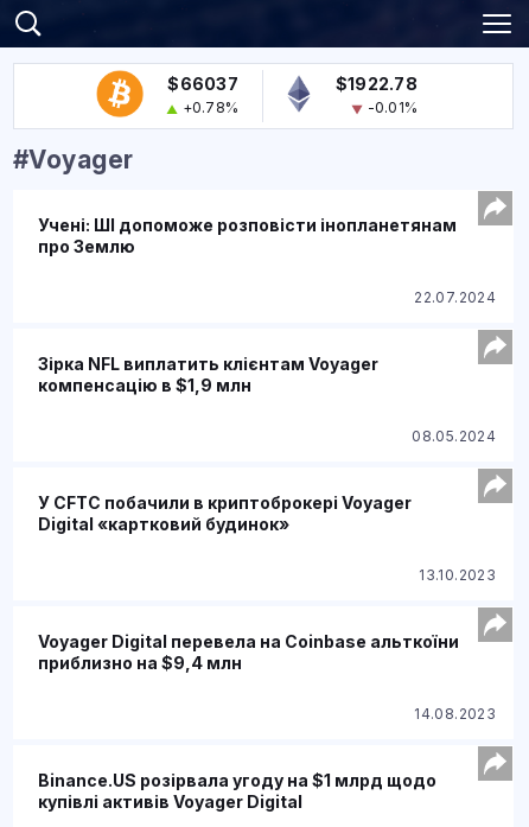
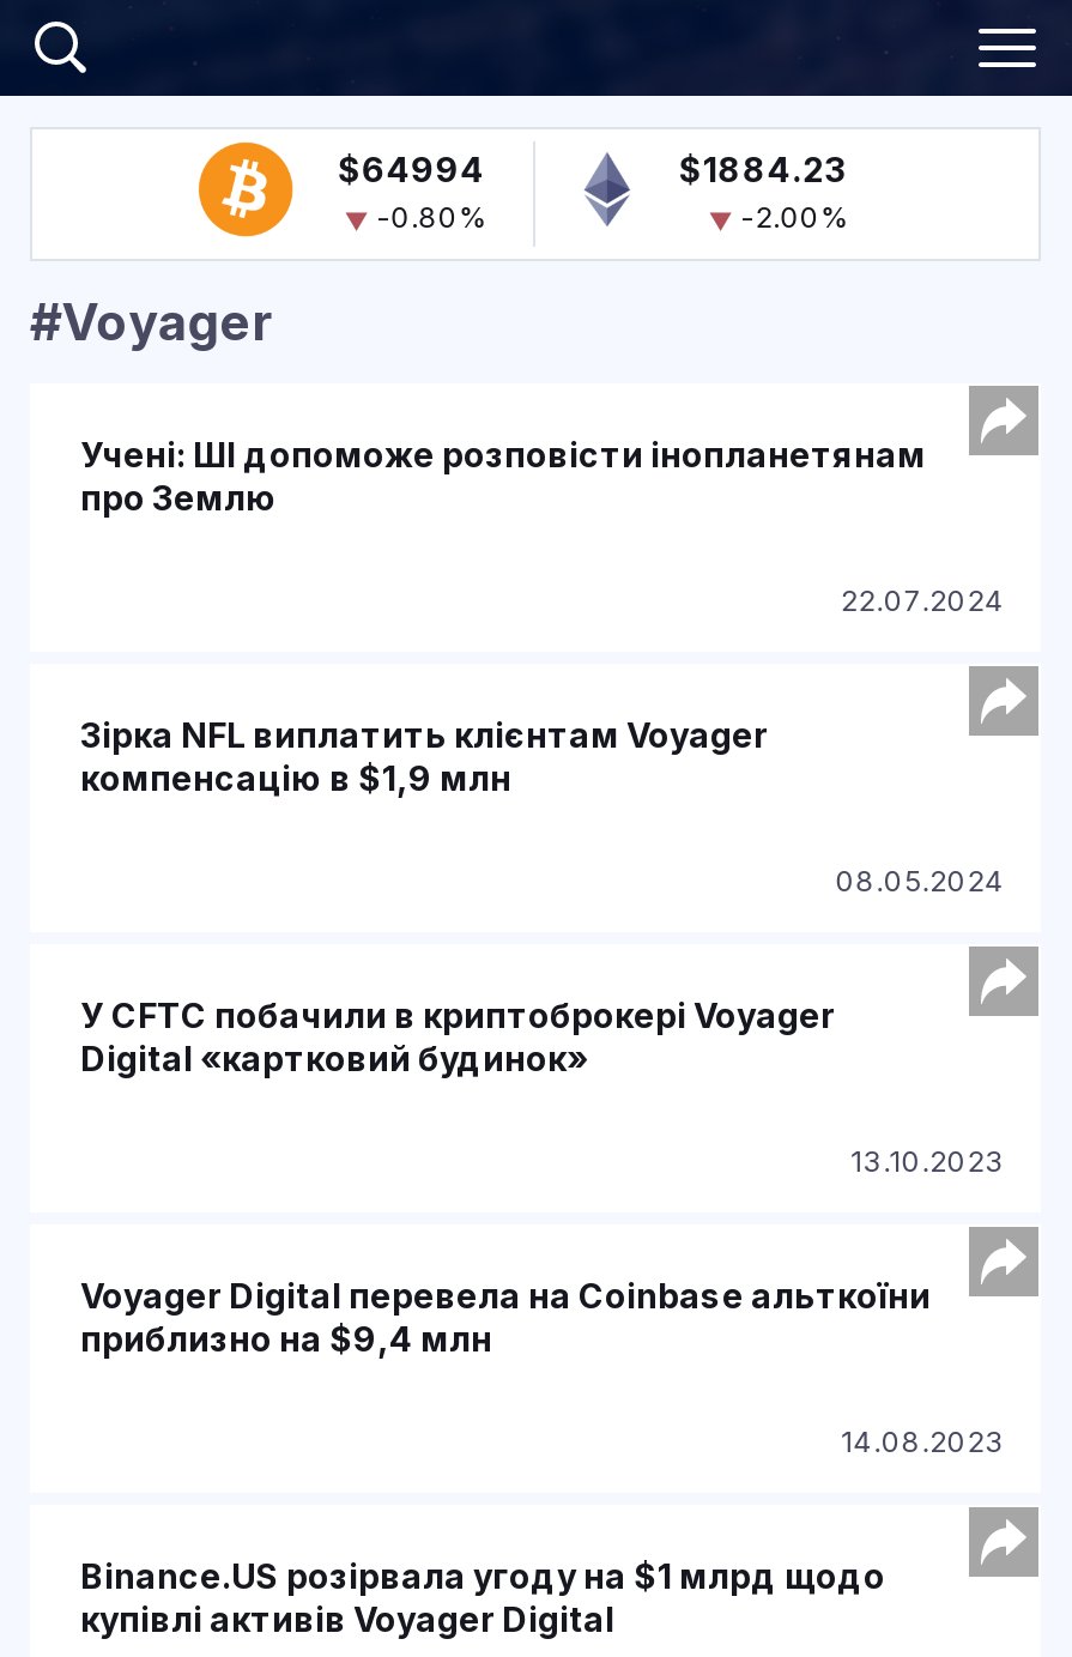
[168,74,238,94] $66037 -> [337,149,485,190] $64994
[335,74,418,94] $1922.78 -> [679,149,847,190] $1884.23
[182,99,238,116] +0.78% -> [376,199,485,235] -0.80%
[367,99,418,116] -0.01% -> [740,199,847,235] -2.00%

